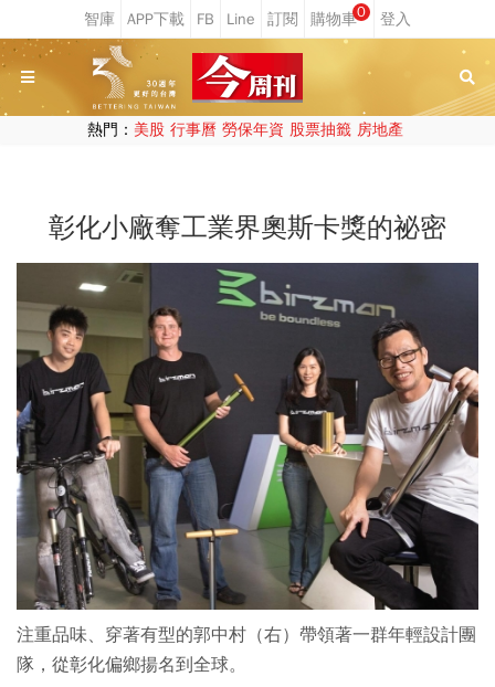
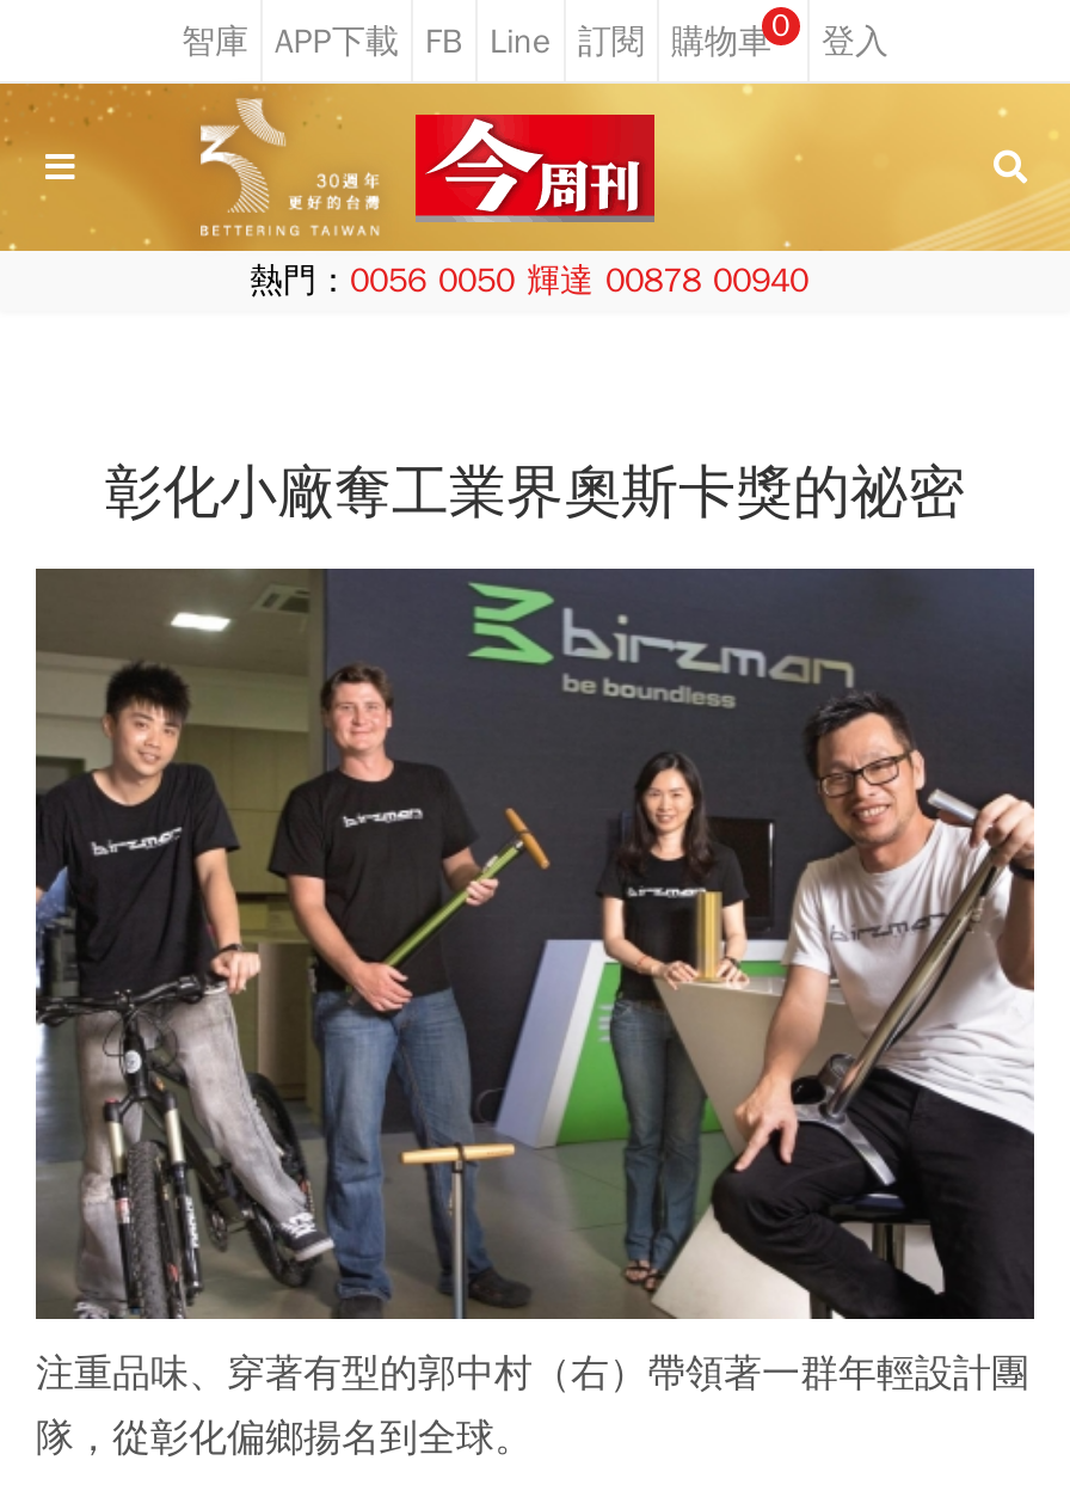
[87,120,403,139] 熱門：美股 行事曆 勞保年資 股票抽籤 房地產 -> [250,260,808,301] 熱門：0056 0050 輝達 00878 00940

